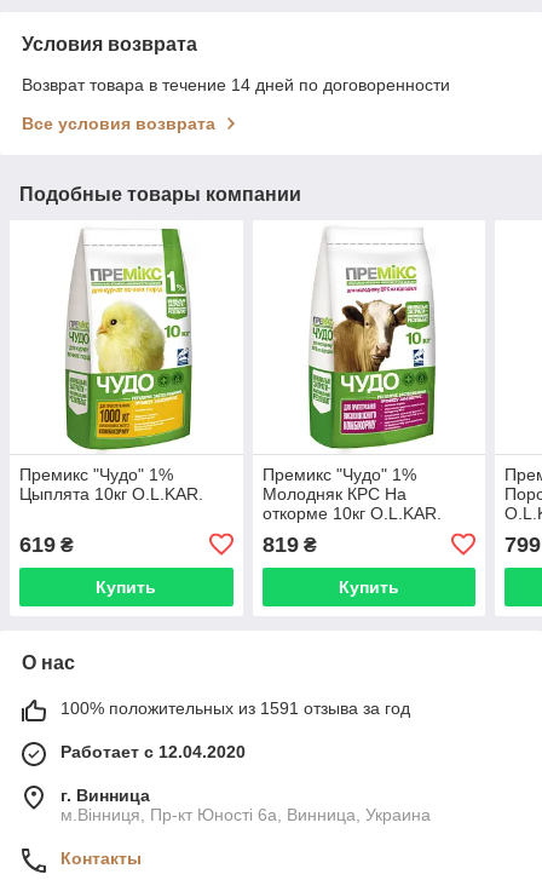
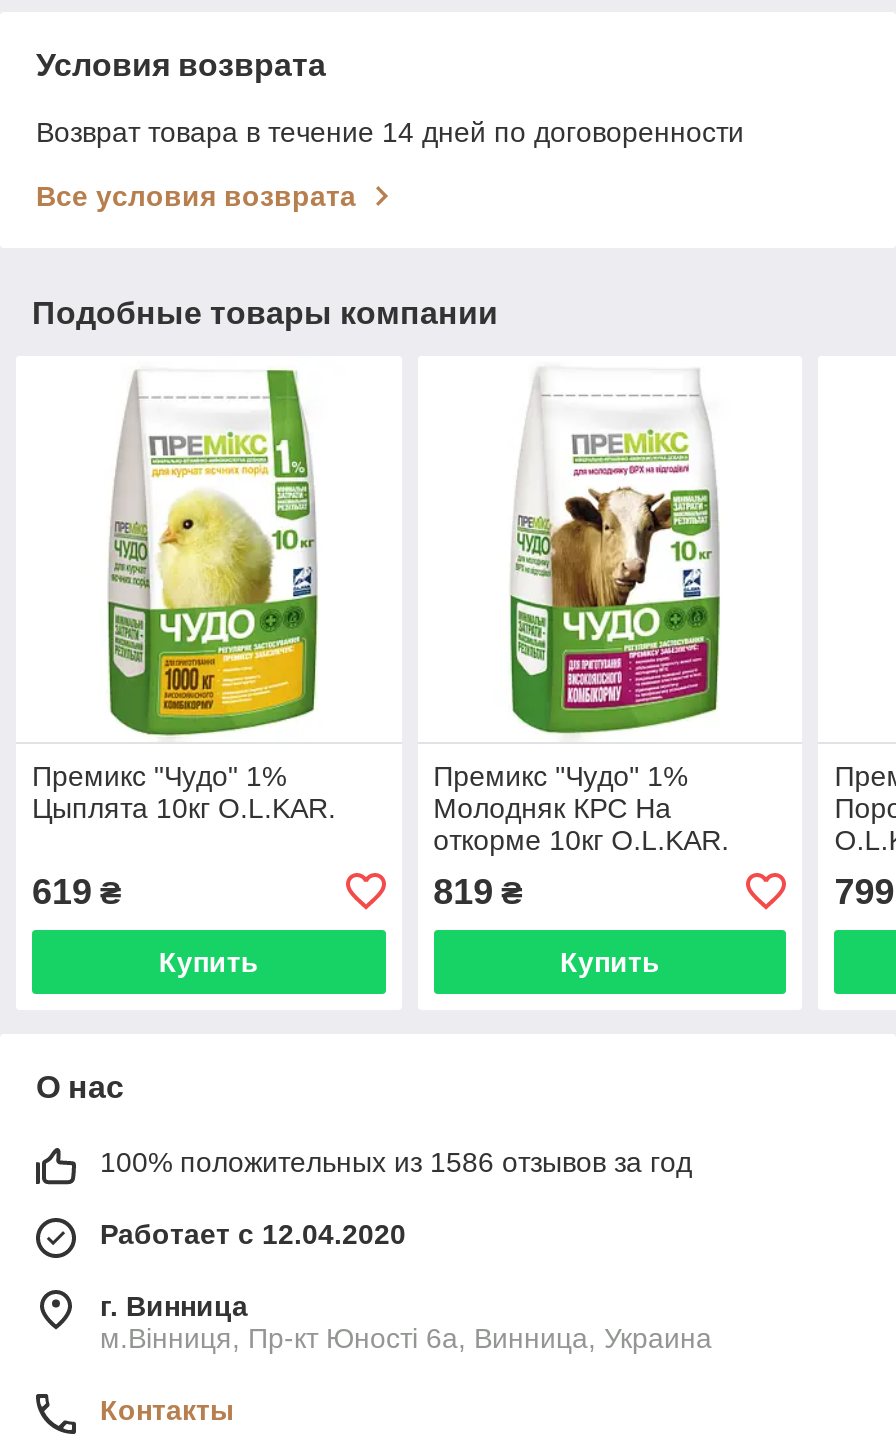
[60,698,410,718] 100% положительных из 1591 отзыва за год -> [100,1146,692,1178] 100% положительных из 1586 отзывов за год

